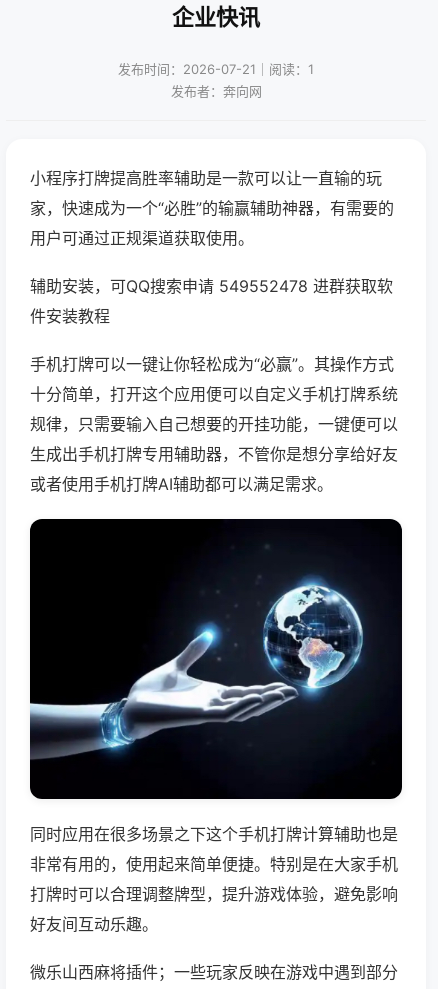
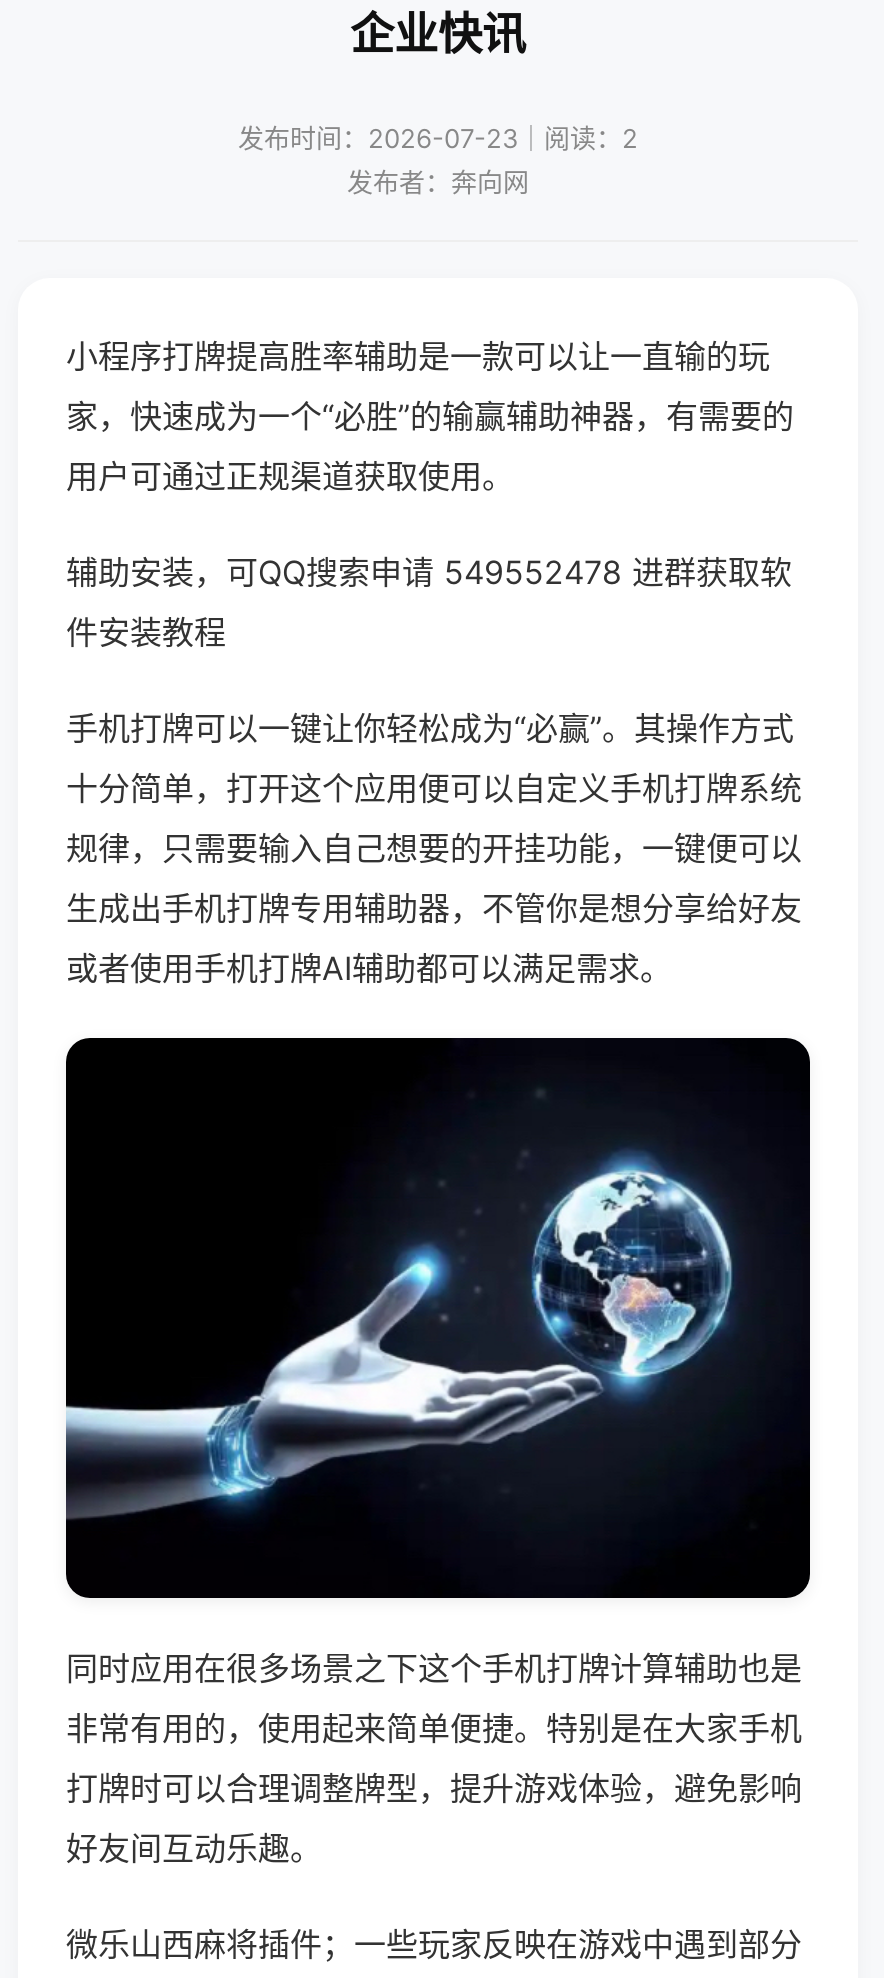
[118,61,314,77] 发布时间：2026-07-21｜阅读：1 -> [238,122,638,154] 发布时间：2026-07-23｜阅读：2

